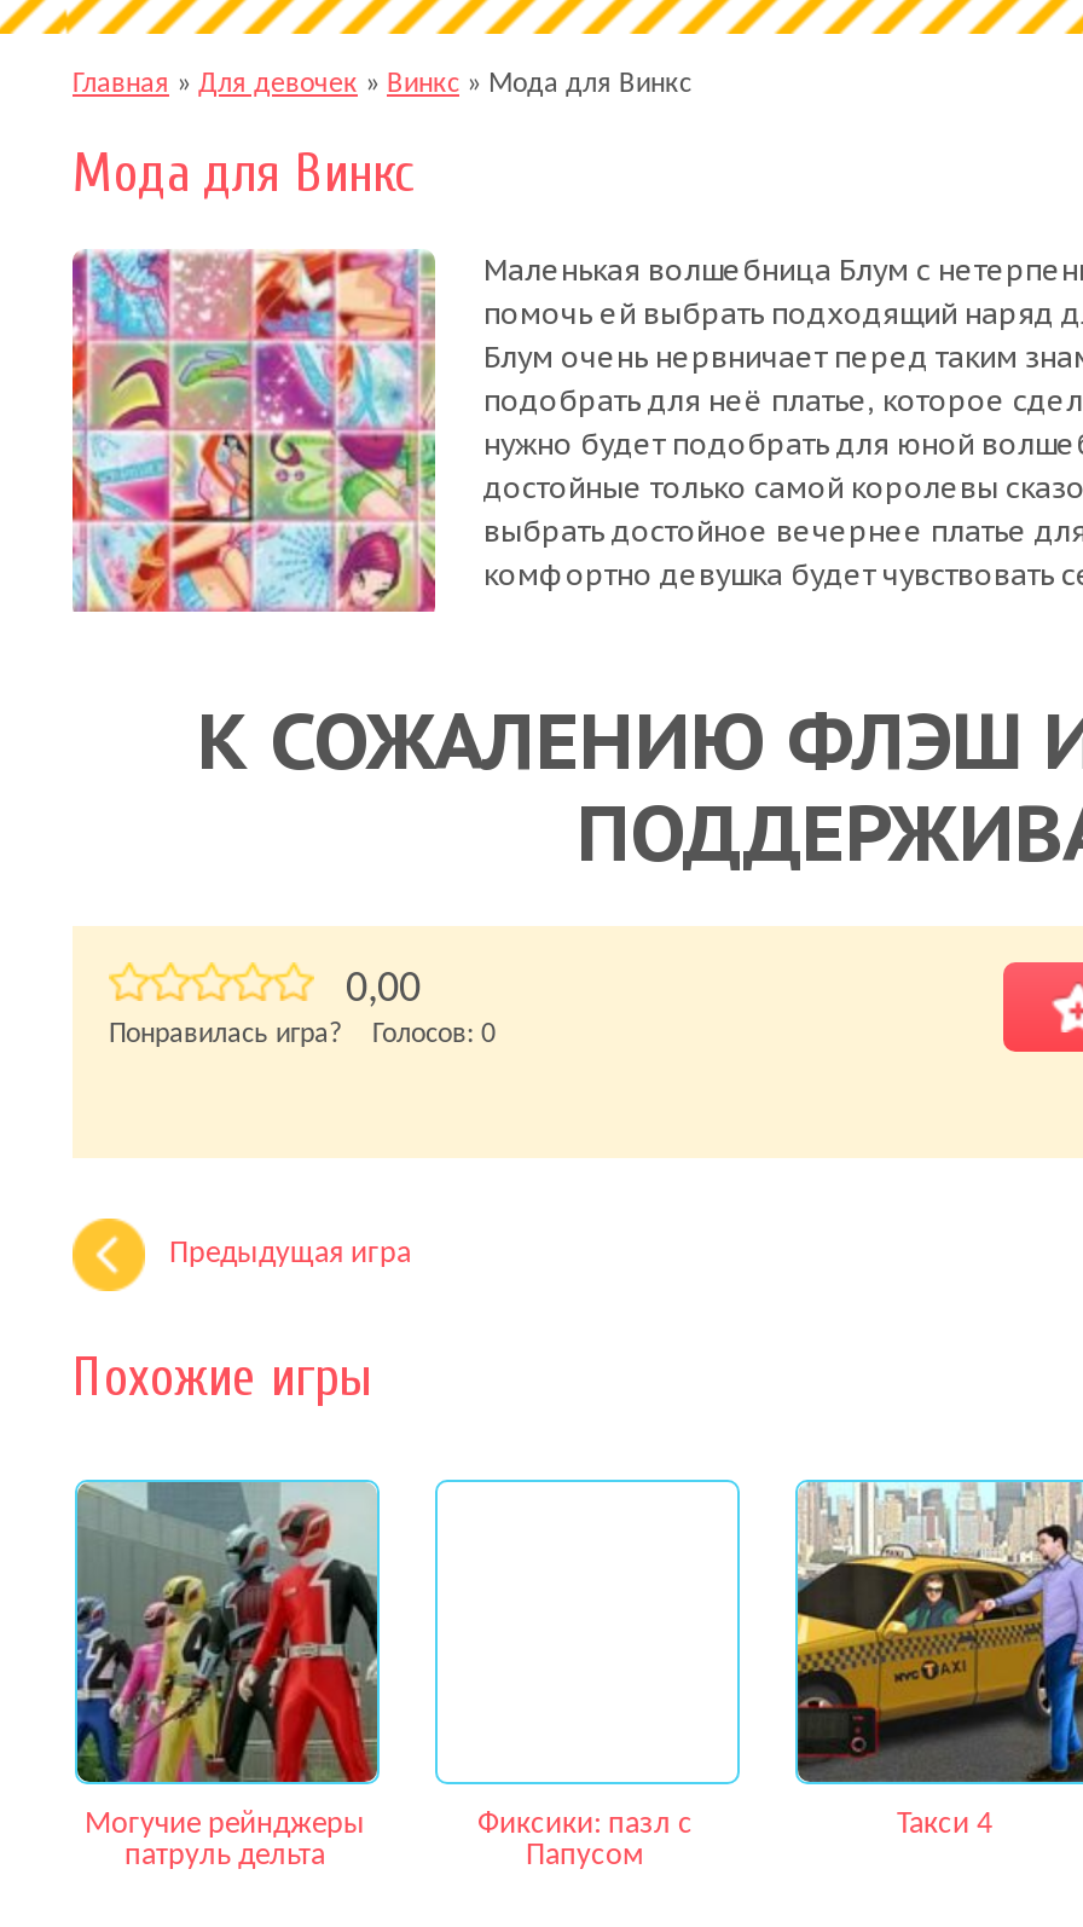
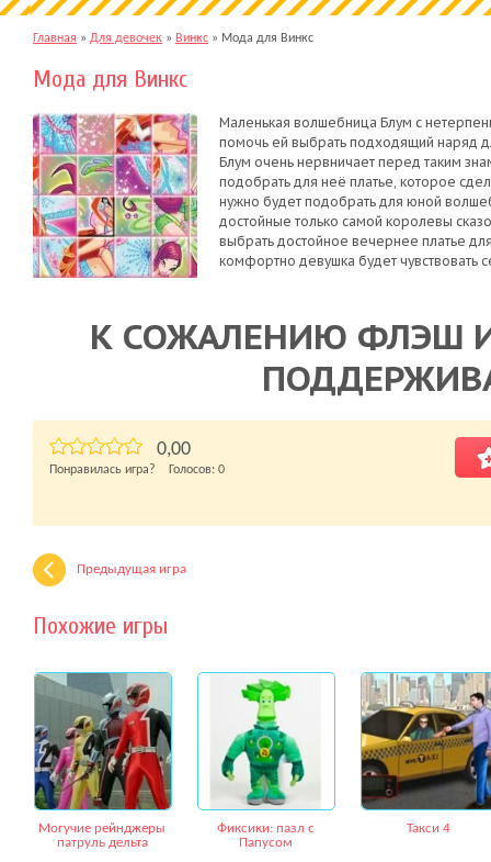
none -> [210,678,320,808] [image]

